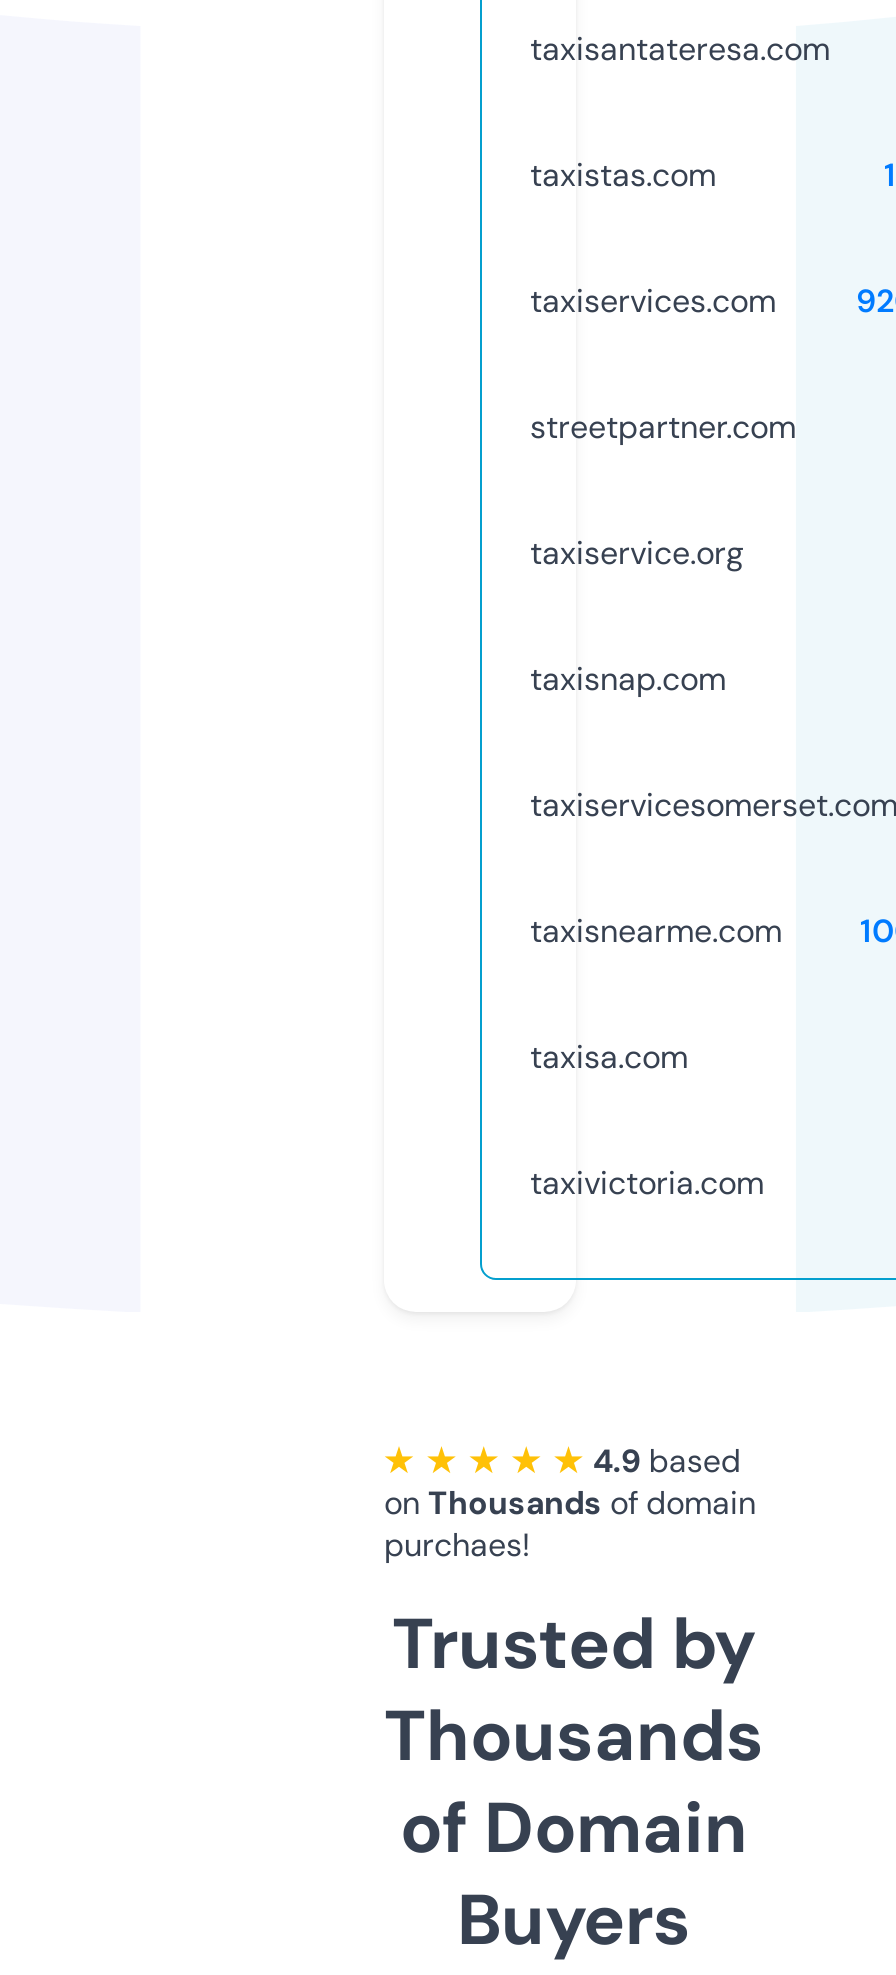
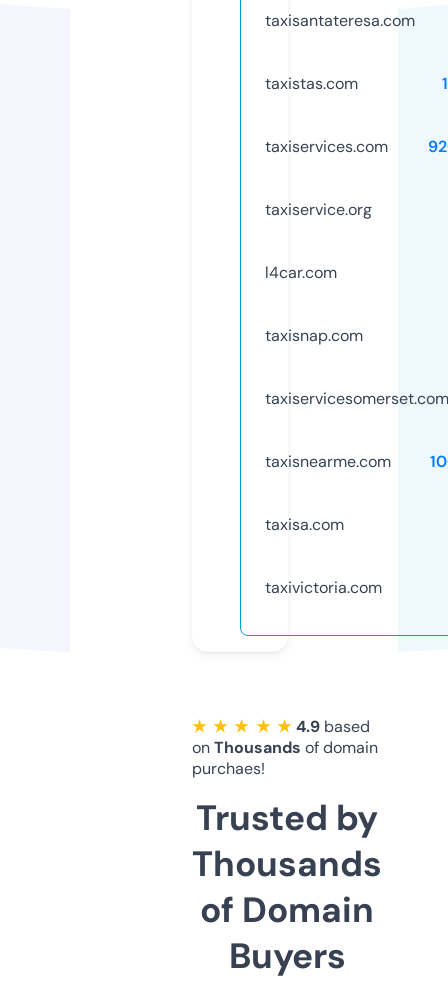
[530,406,796,448] streetpartner.com -> none
moved [530,532,744,574] -> [265,199,372,220]: taxiservice.org
none -> [265,262,337,283] l4car.com

